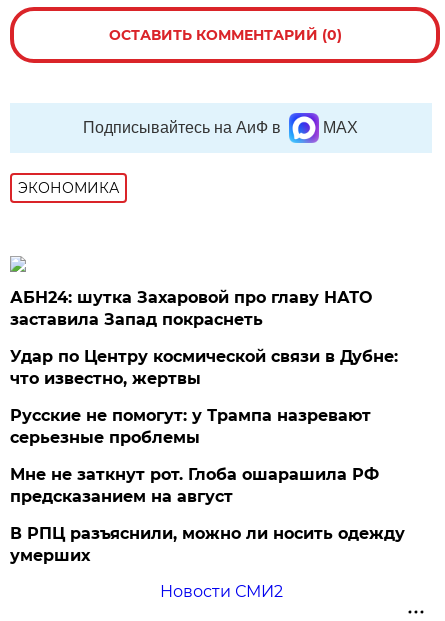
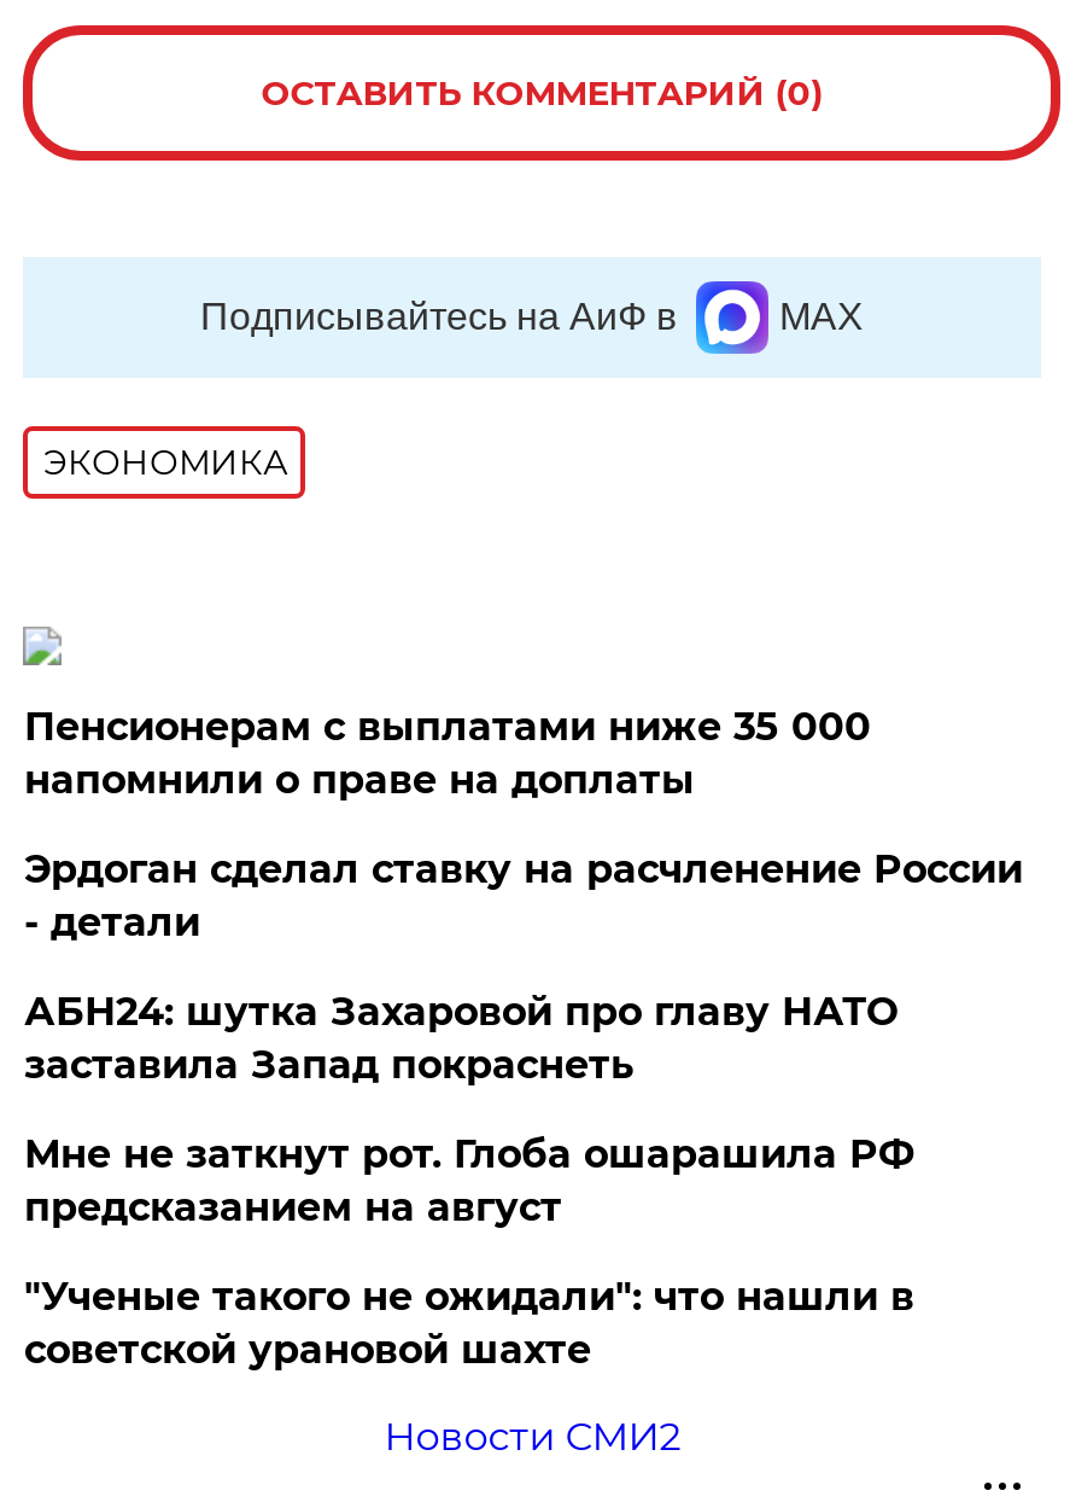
none -> [24,705,1023,946] Пенсионерам с выплатами ниже 35 000 | напомнили о праве на доплаты | Эрдоган сделал ставку на расчленение России | - детали
moved [10,288,372,329] -> [24,990,897,1089]: АБН24: шутка Захаровой про главу НАТО | заставила Запад покраснеть
[10,347,398,447] Удар по Центру космической связи в Дубне: | что известно, жертвы | Русские не помогут: у Трампа назревают | серьезные проблемы -> none
[10,524,405,565] В РПЦ разъяснили, можно ли носить одежду | умерших -> [24,1275,914,1374] "Ученые такого не ожидали": что нашли в | советской урановой шахте

